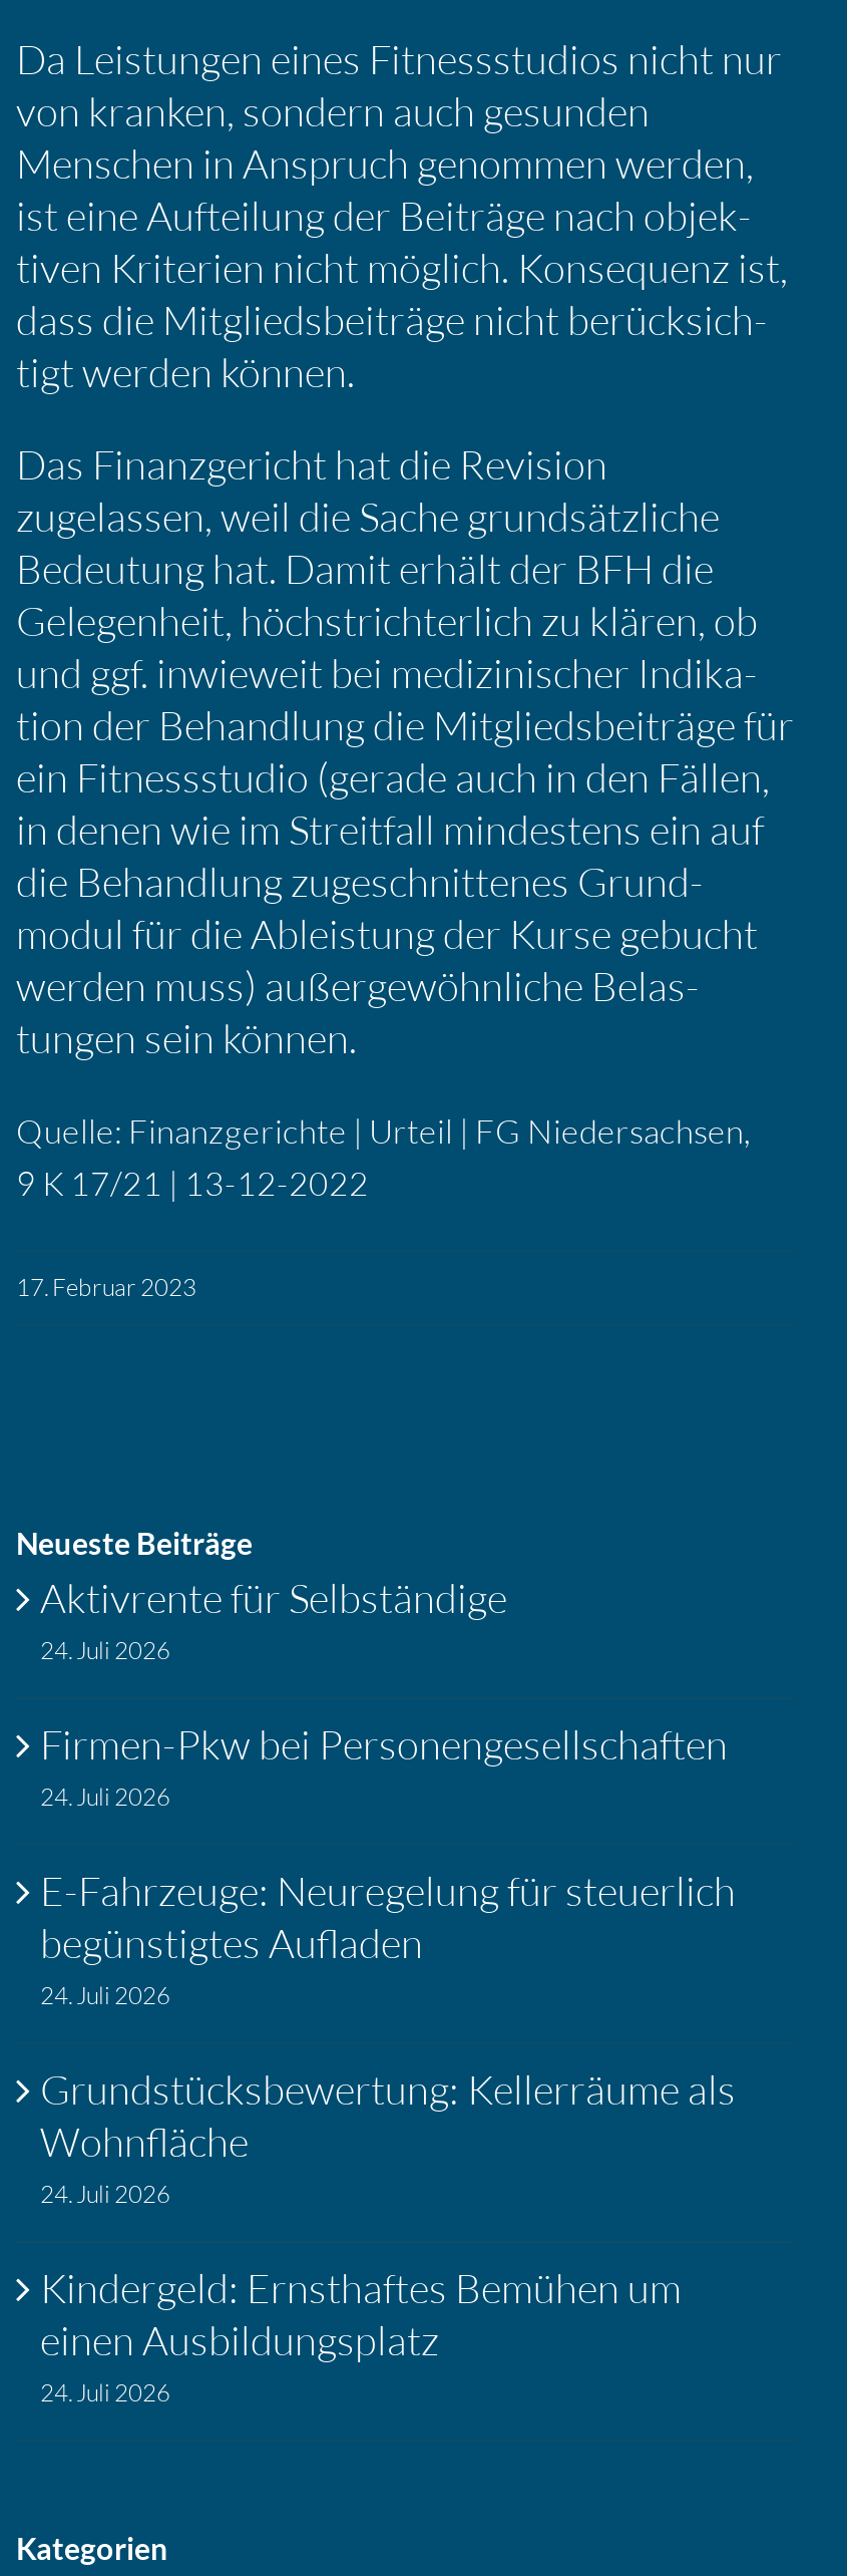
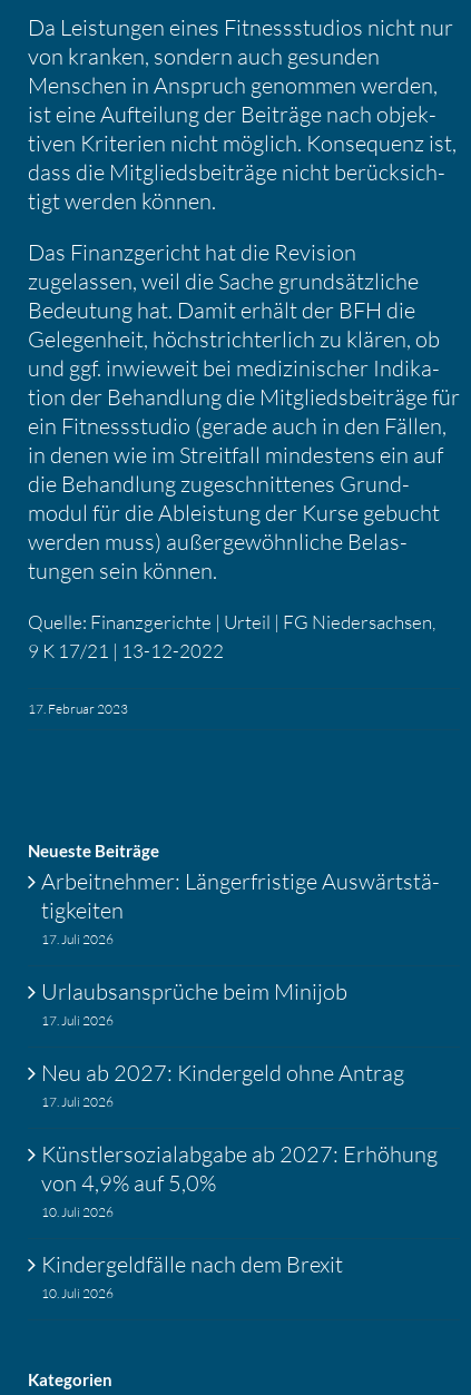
[40,1573,507,1665] Aktivrente für Selbständige | 24. Juli 2026 -> [41,867,440,948] Arbeitnehmer: Längerfristige Auswärtstä | tigkeiten | 17. Juli 2026
[40,1720,728,1812] Firmen-Pkw bei Personengesellschaften | 24. Juli 2026 -> [41,978,347,1029] Urlaubsansprüche beim Minijob | 17. Juli 2026
[40,1866,736,2010] E-Fahrzeuge: Neuregelung für steuerlich | begünstigtes Aufladen | 24. Juli 2026 -> [41,1059,404,1110] Neu ab 2027: Kindergeld ohne Antrag | 17. Juli 2026
[40,2065,736,2209] Grundstücksbewertung: Kellerräume als | Wohnfläche | 24. Juli 2026 -> [41,1140,438,1220] Künstlersozialabgabe ab 2027: Erhöhung | von 4,9% auf 5,0% | 10. Juli 2026
[40,2263,682,2408] Kindergeld: Ernsthaftes Bemühen um | einen Ausbildungsplatz | 24. Juli 2026 -> [41,1250,343,1302] Kindergeldfälle nach dem Brexit | 10. Juli 2026

